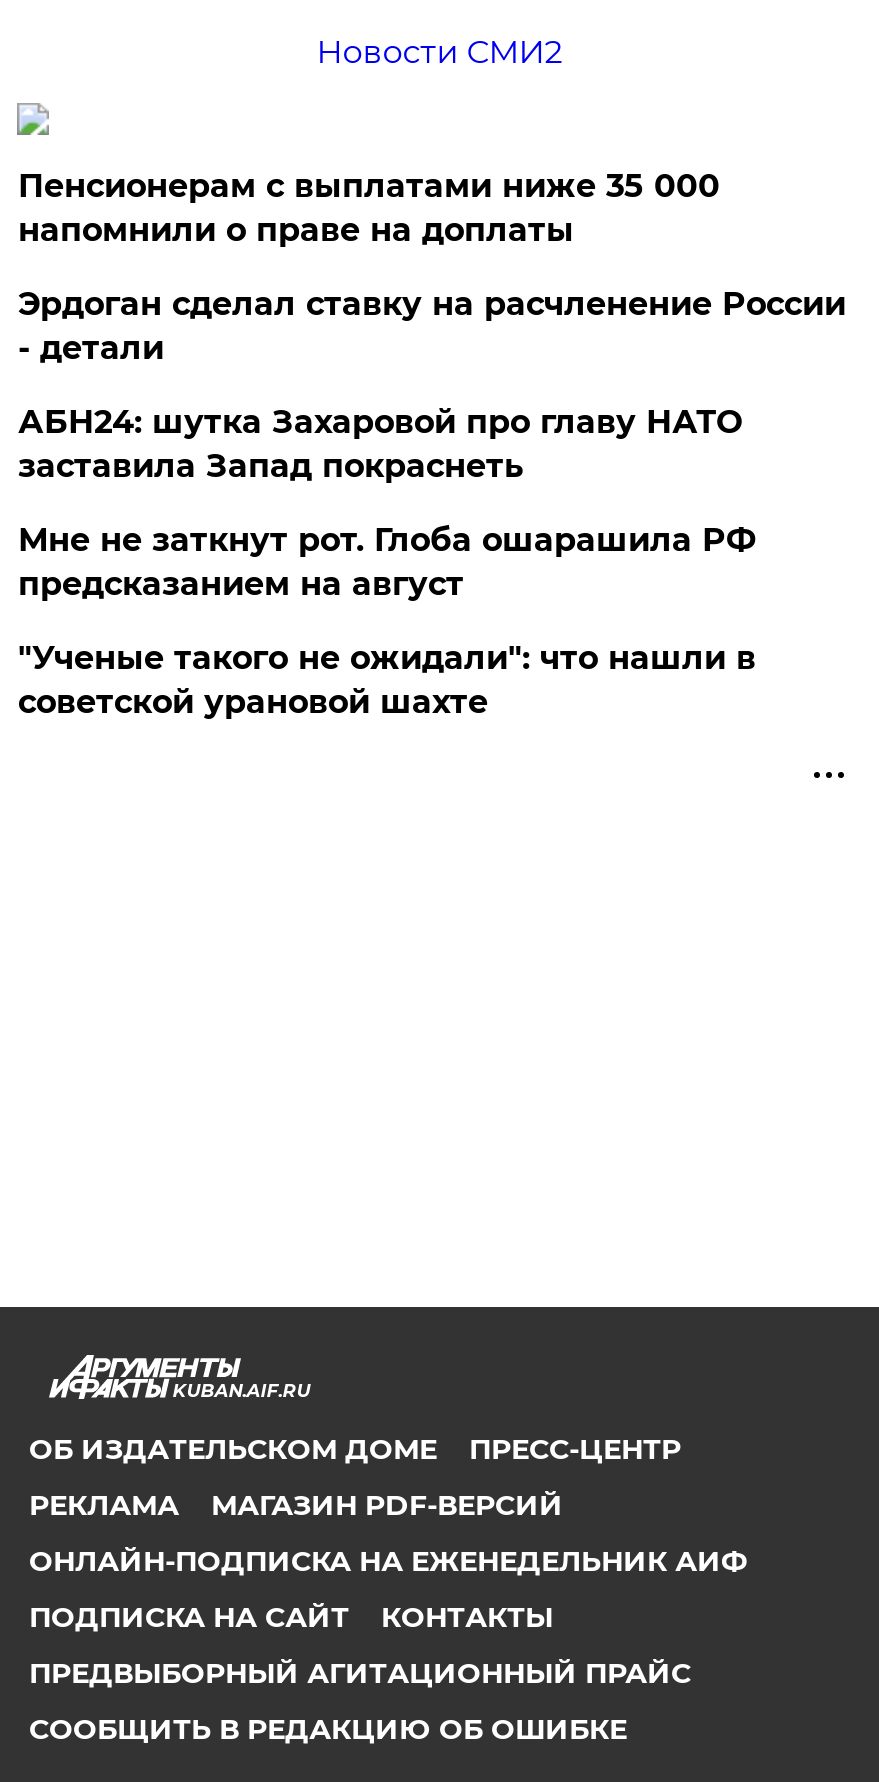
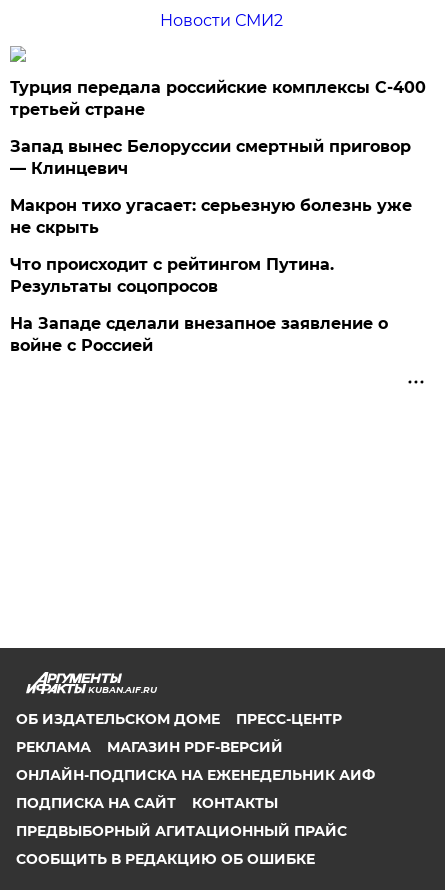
[18,167,720,249] Пенсионерам с выплатами ниже 35 000 | напомнили о праве на доплаты -> [10,78,426,119] Турция передала российские комплексы С-400 | третьей стране
[18,285,846,367] Эрдоган сделал ставку на расчленение России | - детали -> [10,137,411,178] Запад вынес Белоруссии смертный приговор | — Клинцевич
[18,403,742,485] АБН24: шутка Захаровой про главу НАТО | заставила Запад покраснеть -> [10,196,412,237] Макрон тихо угасает: серьезную болезнь уже | не скрыть
[18,521,756,603] Мне не заткнут рот. Глоба ошарашила РФ | предсказанием на август -> [10,255,334,296] Что происходит с рейтингом Путина. | Результаты соцопросов
[18,639,756,721] "Ученые такого не ожидали": что нашли в | советской урановой шахте -> [10,314,388,355] На Западе сделали внезапное заявление о | войне с Россией

